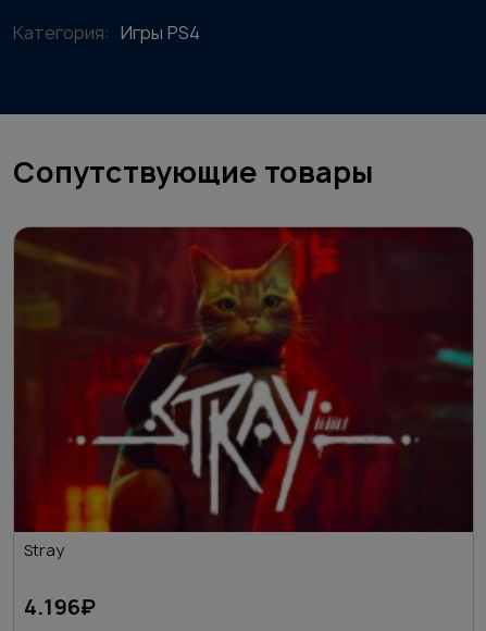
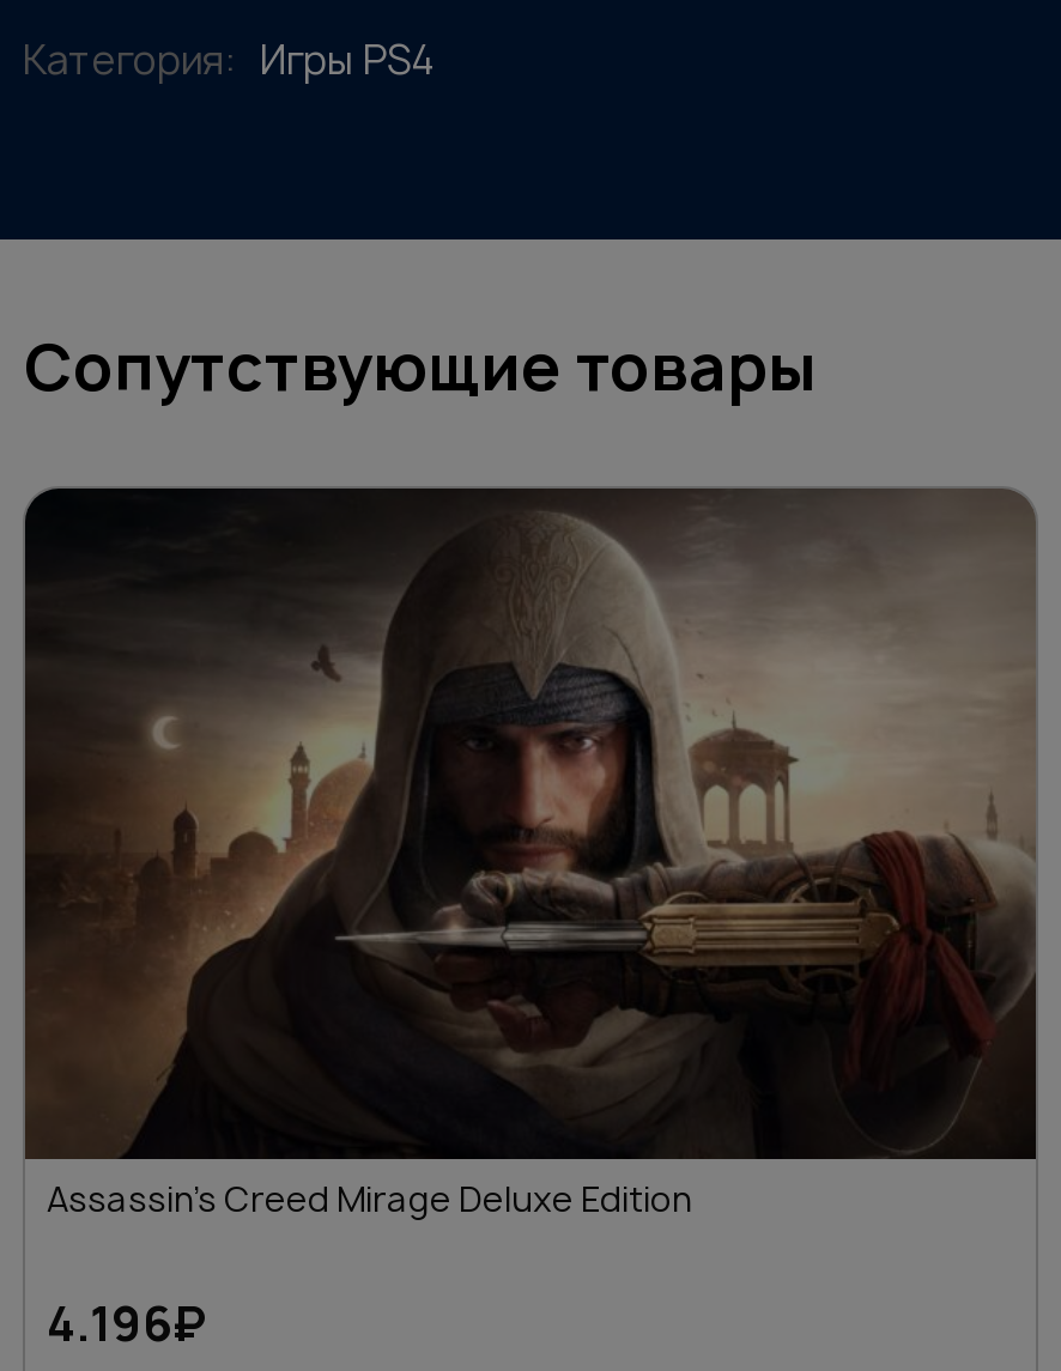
[13,226,474,560] [image] | Stray -> [23,486,1038,1221] [image] | Assassin’s Creed Mirage Deluxe Edition

